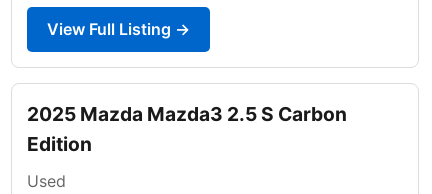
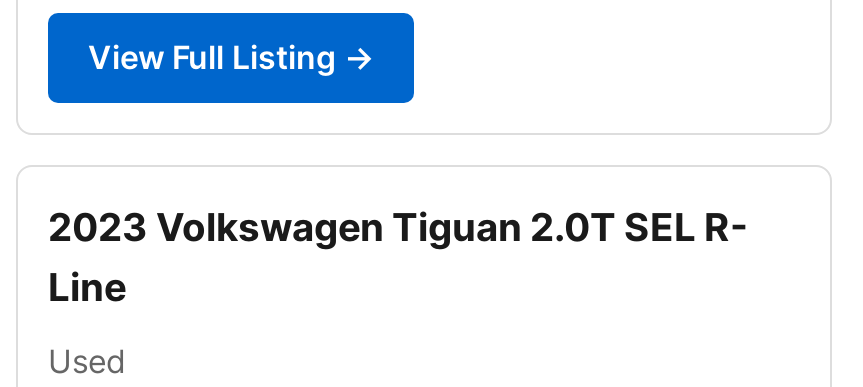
[27,102,347,156] 2025 Mazda Mazda3 2.5 S Carbon | Edition -> [48,203,748,311] 2023 Volkswagen Tiguan 2.0T SEL R- | Line

